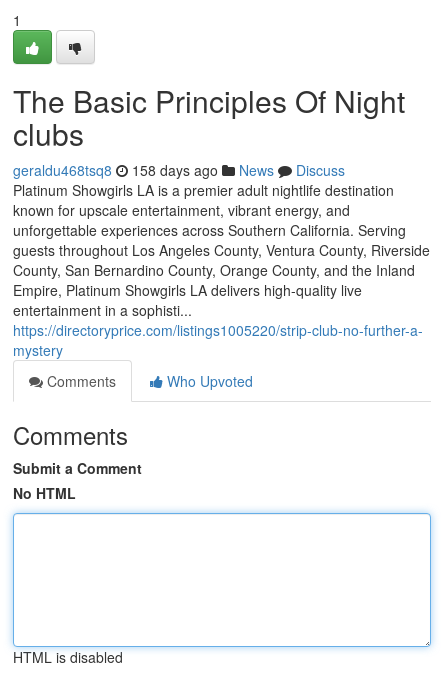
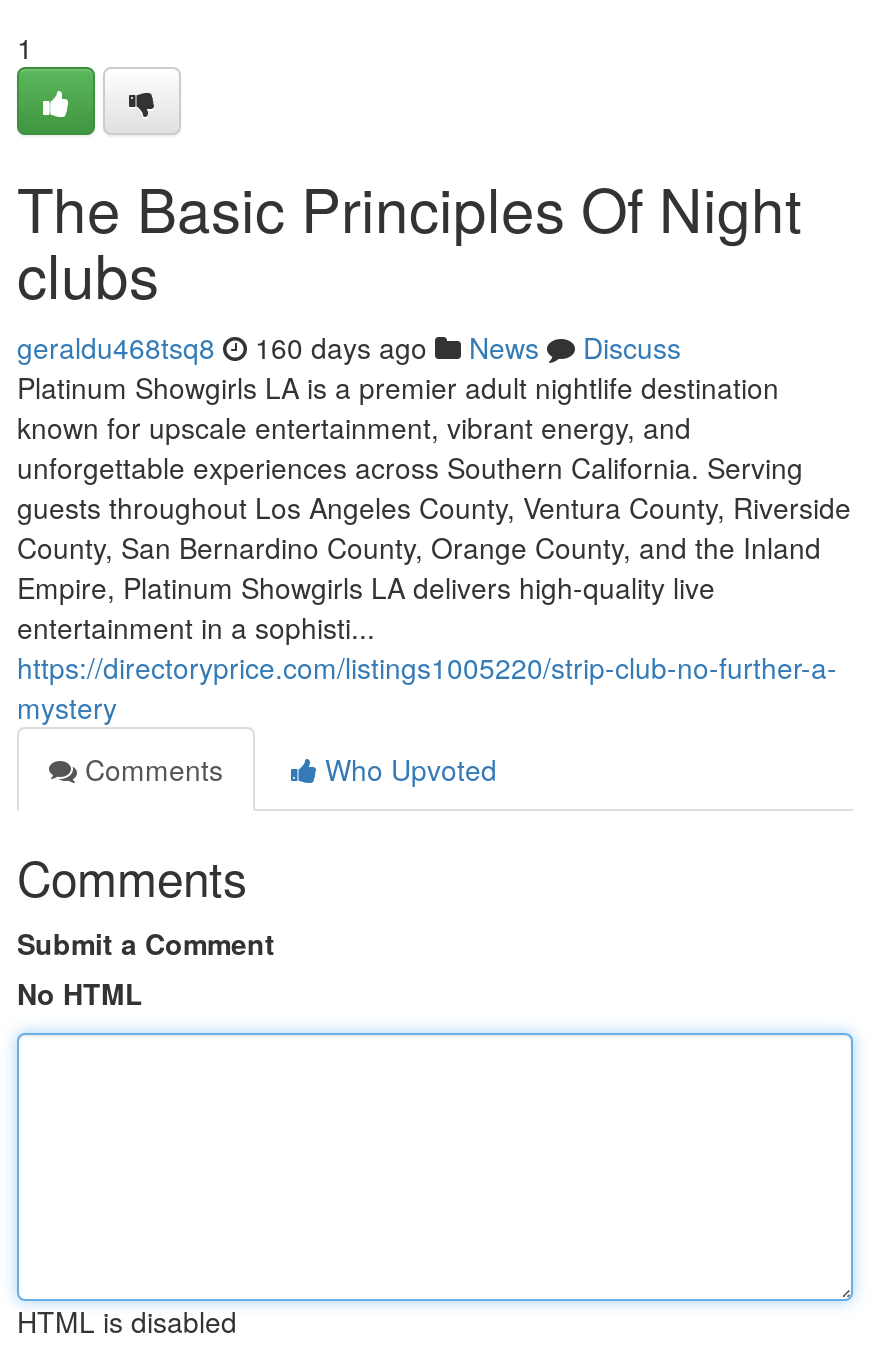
[13,160,345,180] geraldu468tsq8 158 days ago News Discuss -> [17,327,681,367] geraldu468tsq8 160 days ago News Discuss

